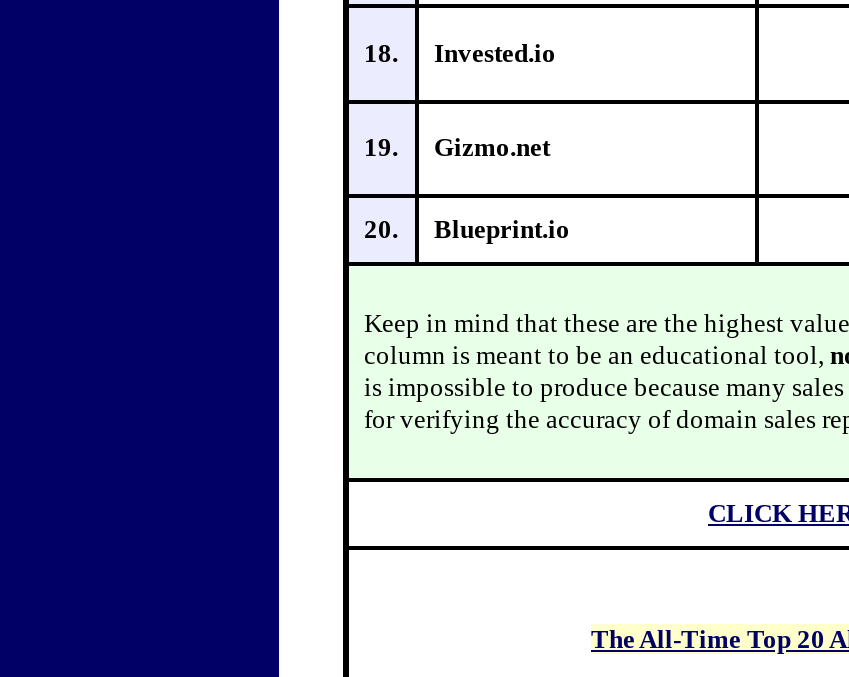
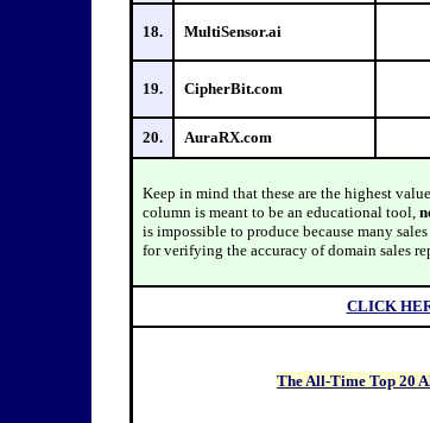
[434,38,556,68] Invested.io -> [184,23,281,40] MultiSensor.ai
[434,132,550,162] Gizmo.net -> [184,80,282,97] CipherBit.com
[434,214,570,244] Blueprint.io -> [184,128,271,146] AuraRX.com

